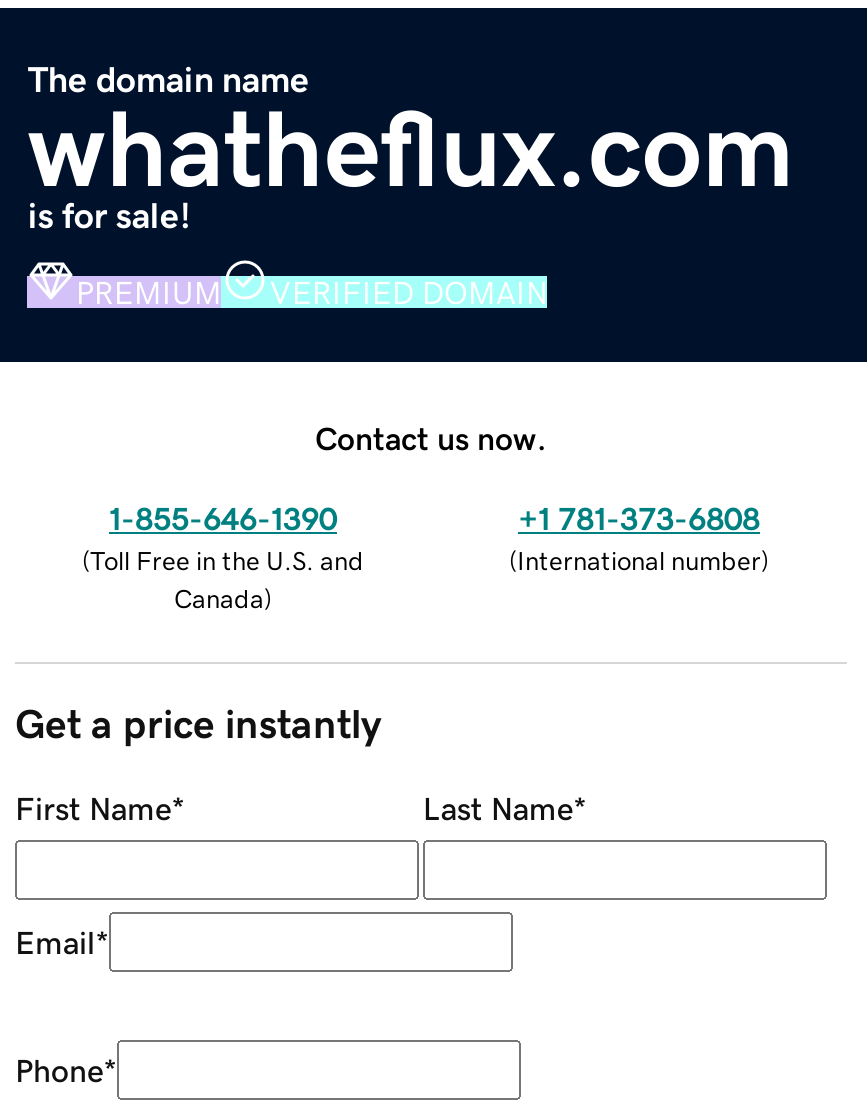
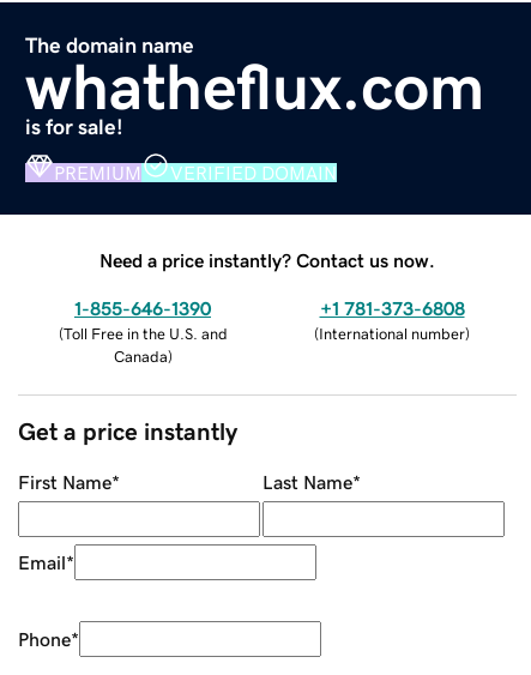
[315,421,547,453] Contact us now. -> [99,250,435,269] Need a price instantly? Contact us now.

